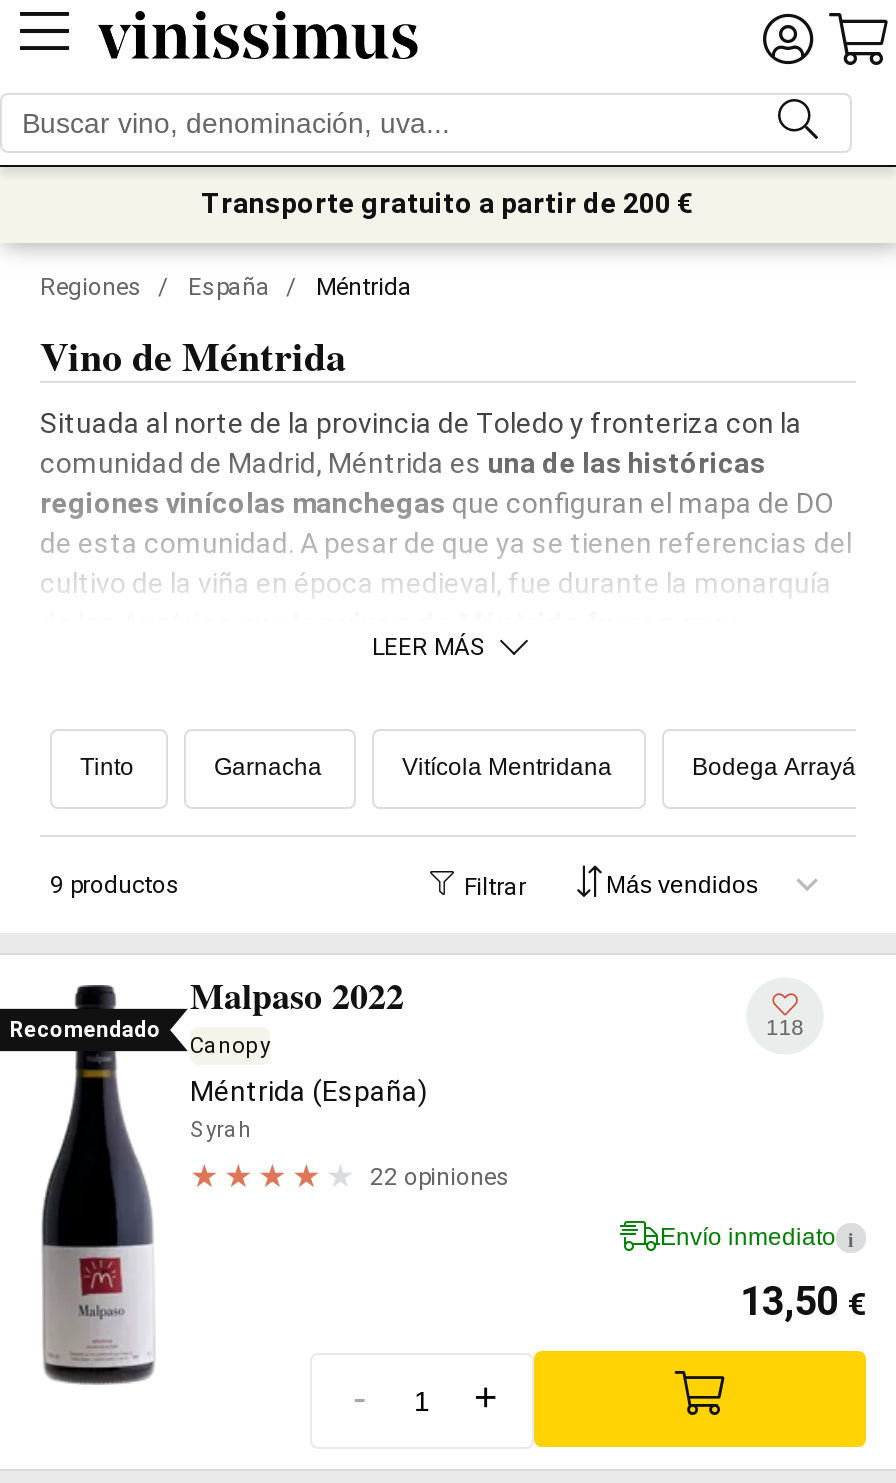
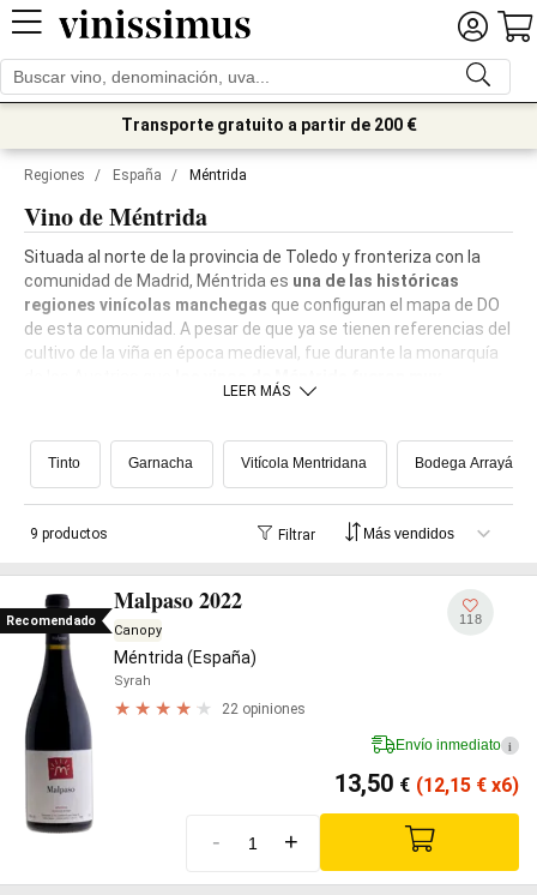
[740,1277,866,1325] 13,50 € -> [334,769,519,798] 13,50 € (12,15 €x6)

